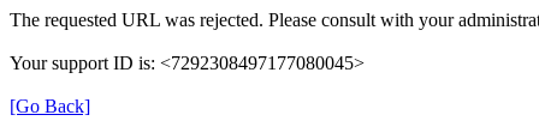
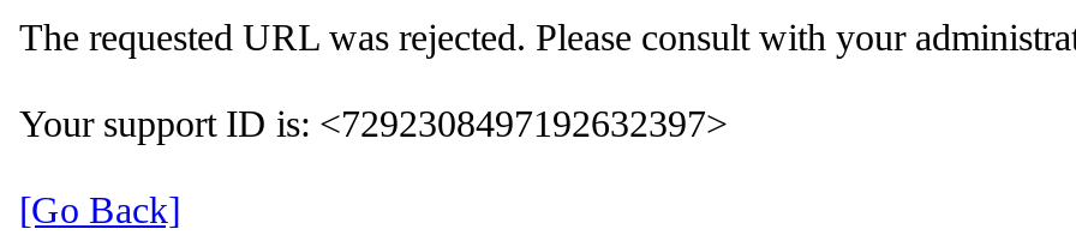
[10,53,365,73] Your support ID is: <7292308497177080045> -> [19,103,728,144] Your support ID is: <7292308497192632397>

